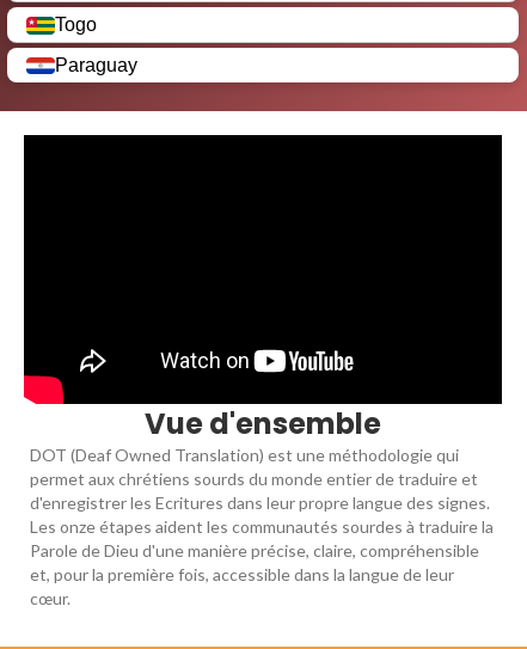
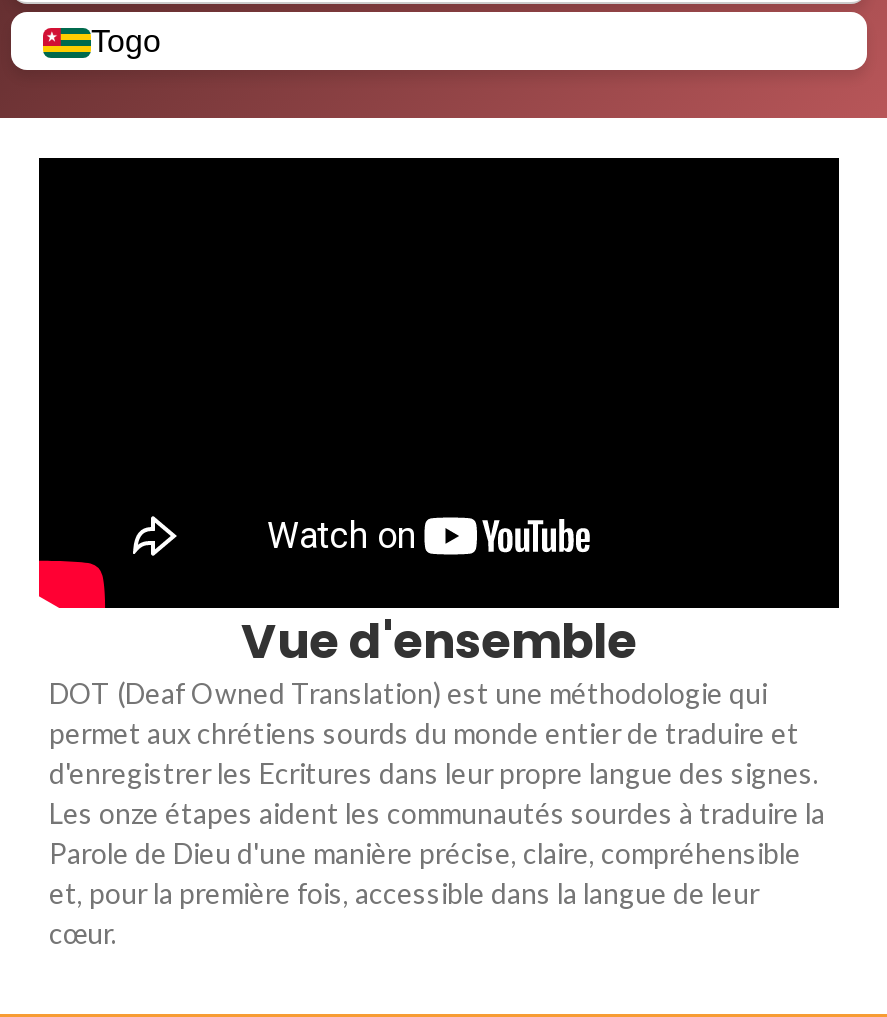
[55,55,137,75] Paraguay -> none

